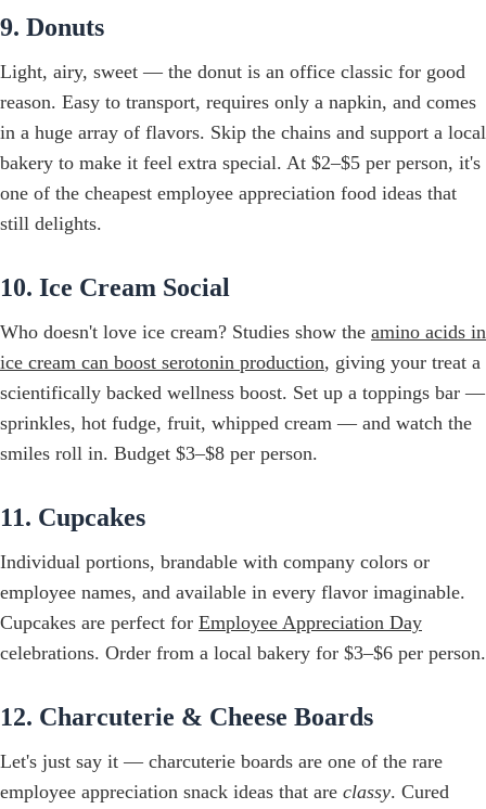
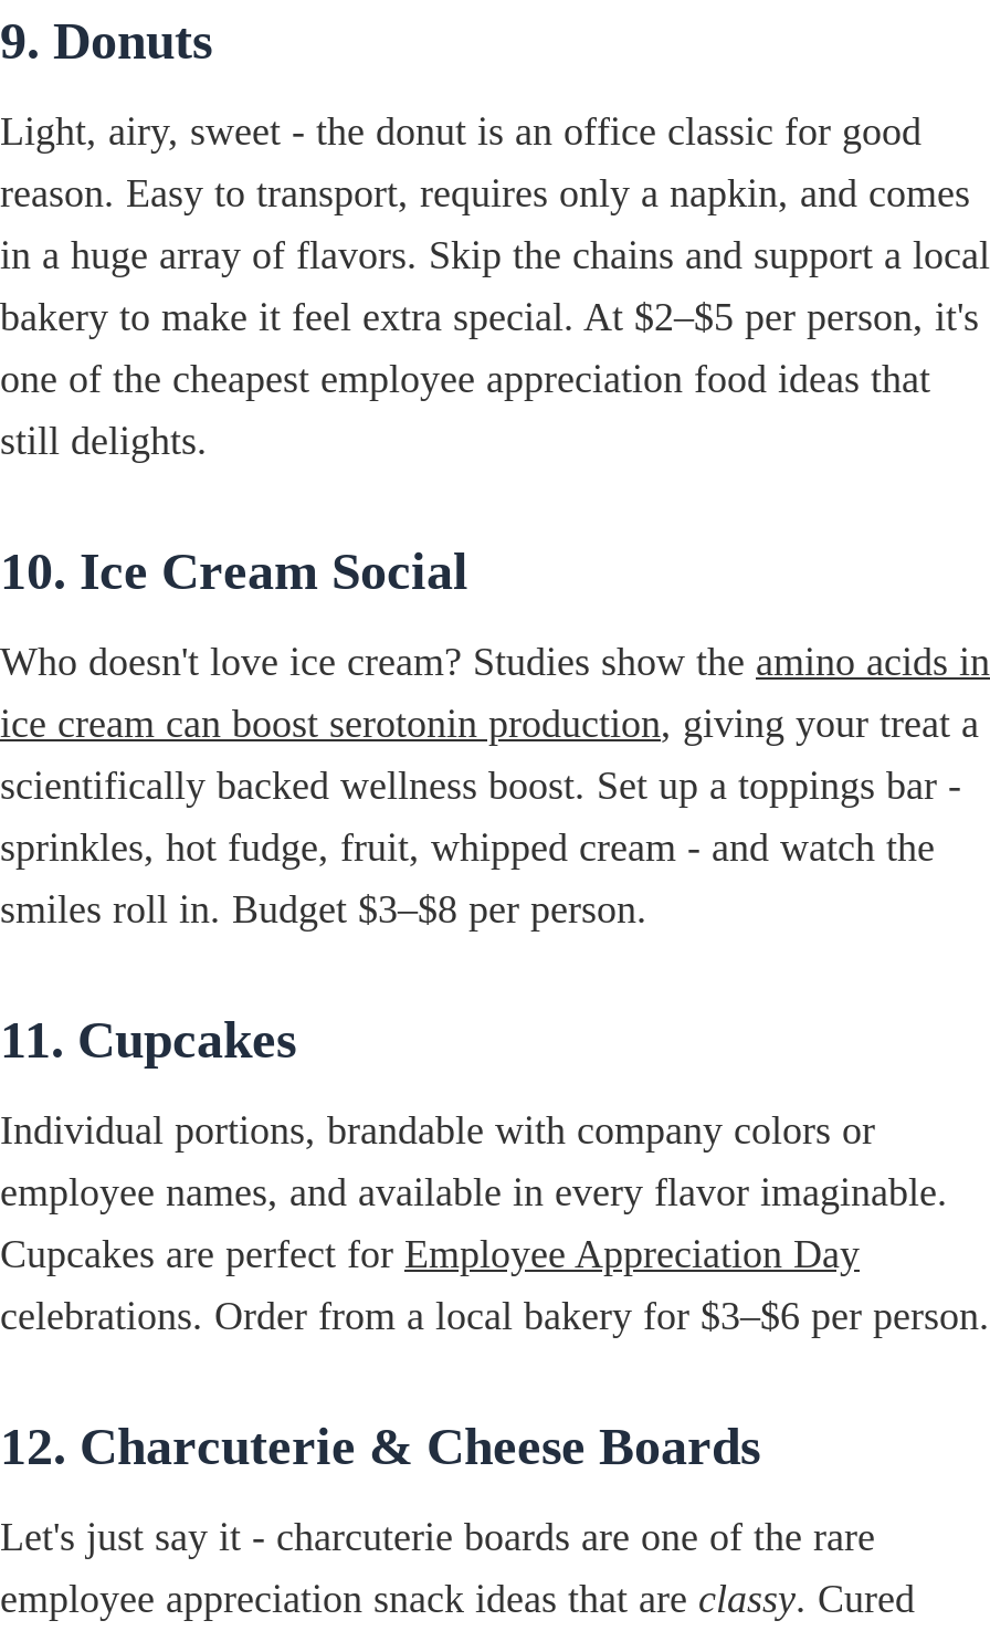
[0,61,465,83] Light, airy, sweet — the donut is an office classic for good -> [0,110,921,154] Light, airy, sweet - the donut is an office classic for good
[0,382,485,404] scientifically backed wellness boost. Set up a toppings bar — -> [0,764,961,808] scientifically backed wellness boost. Set up a toppings bar -
[0,412,472,434] sprinkles, hot fudge, fruit, whipped cream — and watch the -> [0,826,935,870] sprinkles, hot fudge, fruit, whipped cream - and watch the
[0,751,443,772] Let's just say it — charcuterie boards are one of the rare -> [0,1515,875,1560] Let's just say it - charcuterie boards are one of the rare

